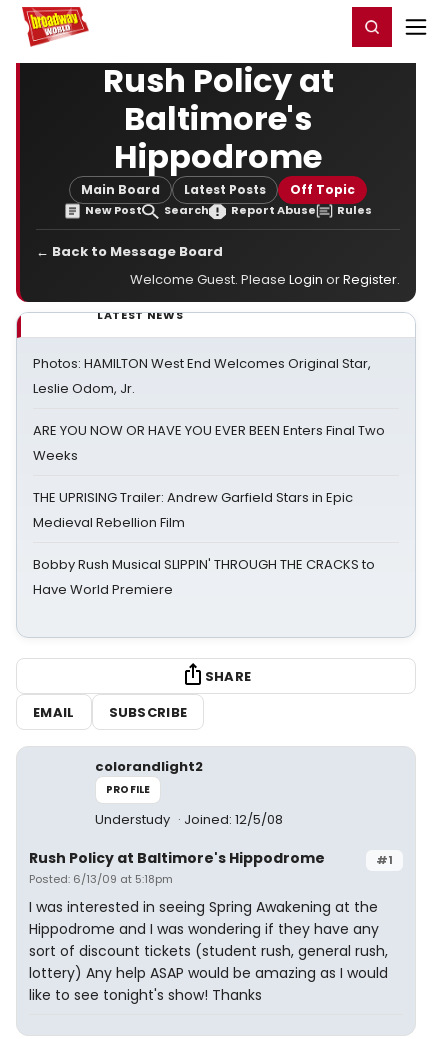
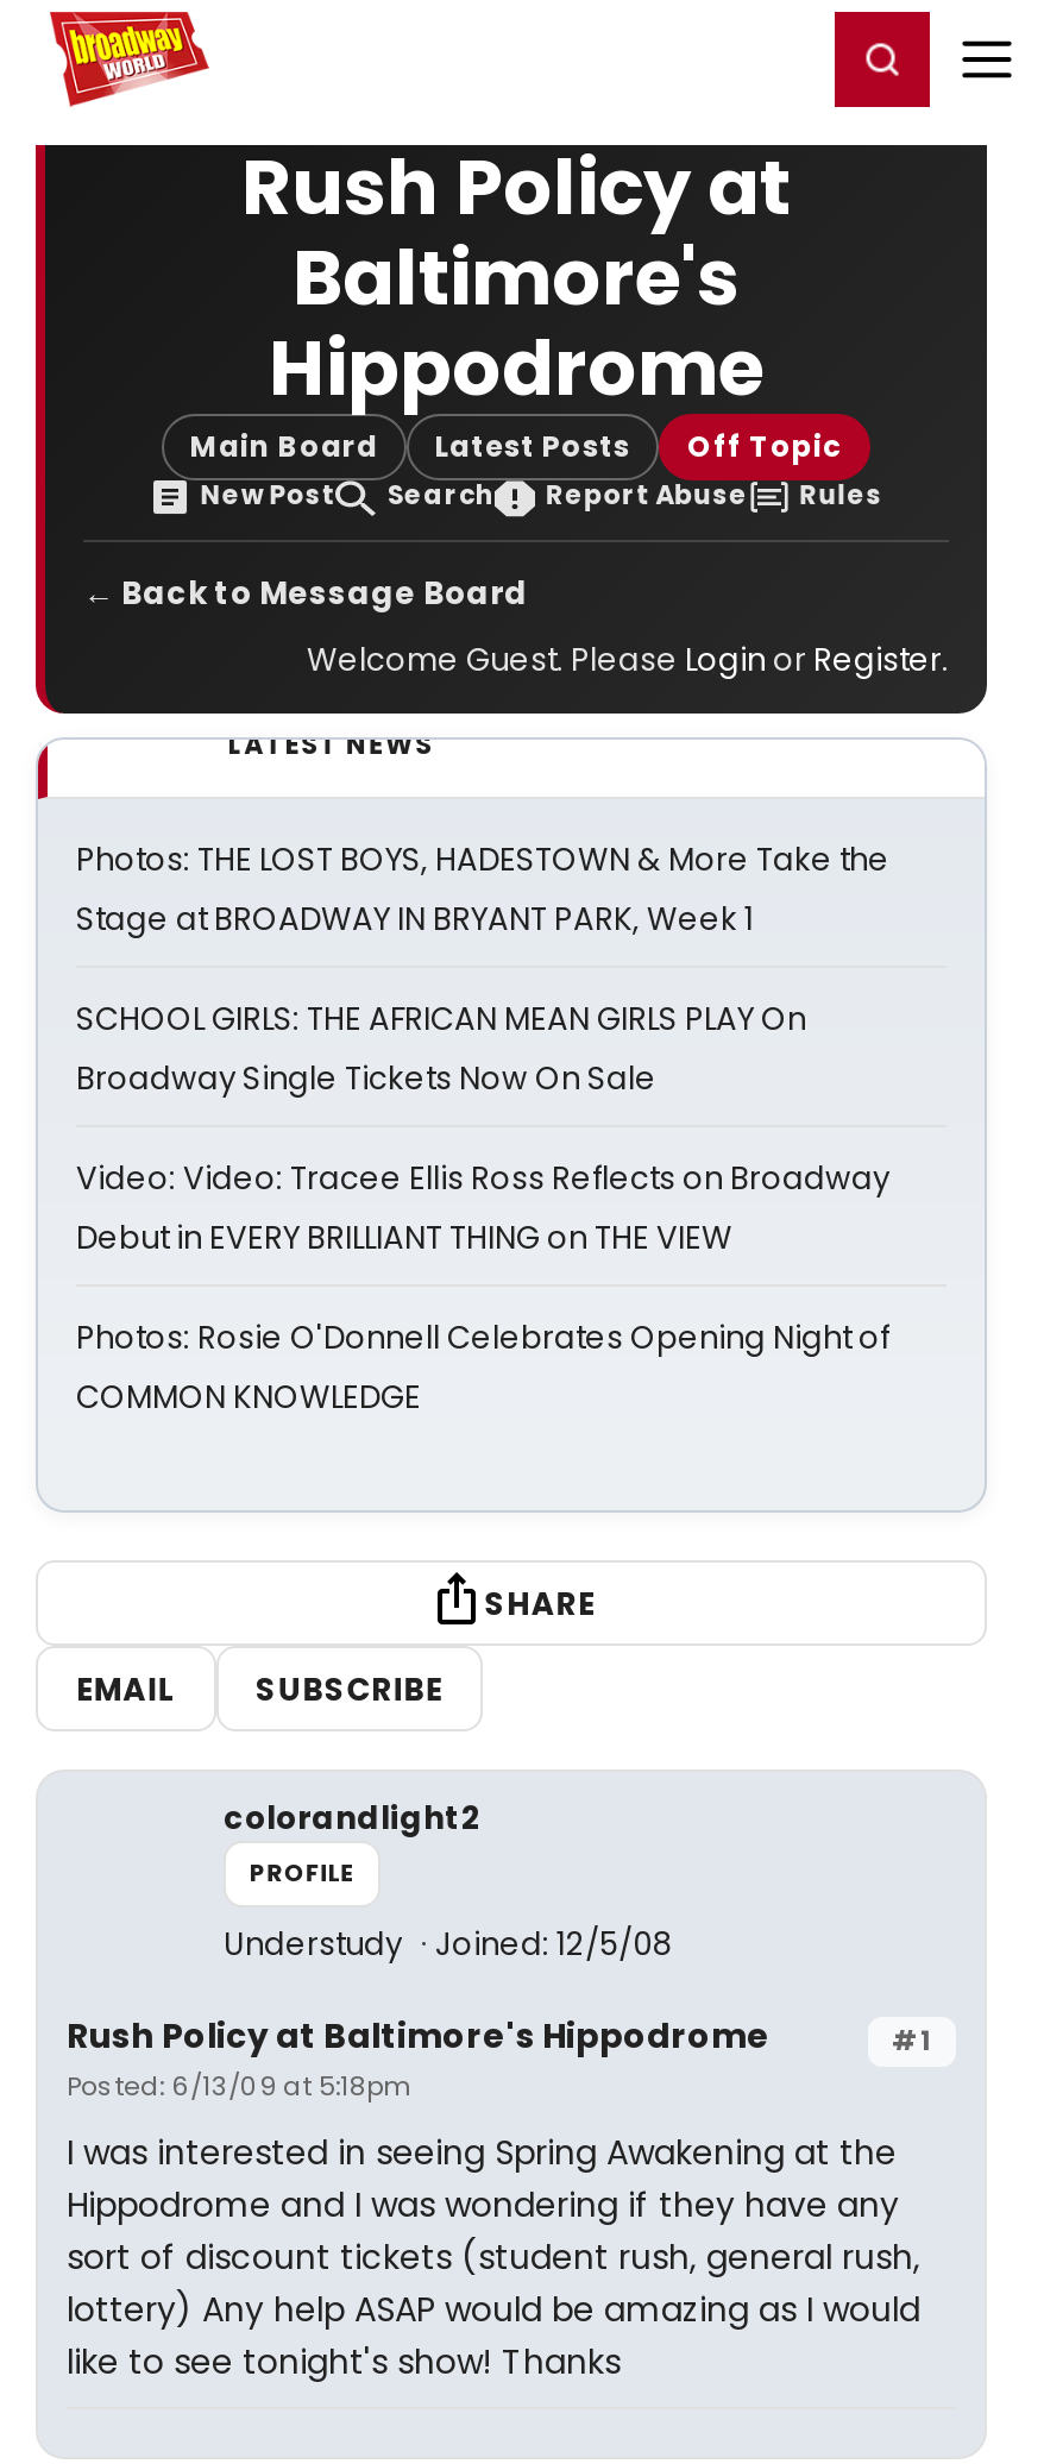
[33,354,371,398] Photos: HAMILTON West End Welcomes Original Star, | Leslie Odom, Jr. -> [76,837,889,942] Photos: THE LOST BOYS, HADESTOWN & More Take the | Stage at BROADWAY IN BRYANT PARK, Week 1
[33,421,385,465] ARE YOU NOW OR HAVE YOU EVER BEEN Enters Final Two | Weeks -> [76,997,806,1101] SCHOOL GIRLS: THE AFRICAN MEAN GIRLS PLAY On | Broadway Single Tickets Now On Sale
[33,488,353,532] THE UPRISING Trailer: Andrew Garfield Stars in Epic | Medieval Rebellion Film -> [76,1156,889,1261] Video: Video: Tracee Ellis Ross Reflects on Broadway | Debut in EVERY BRILLIANT THING on THE VIEW
[33,555,375,599] Bobby Rush Musical SLIPPIN' THROUGH THE CRACKS to | Have World Premiere -> [76,1315,889,1420] Photos: Rosie O'Donnell Celebrates Opening Night of | COMMON KNOWLEDGE

